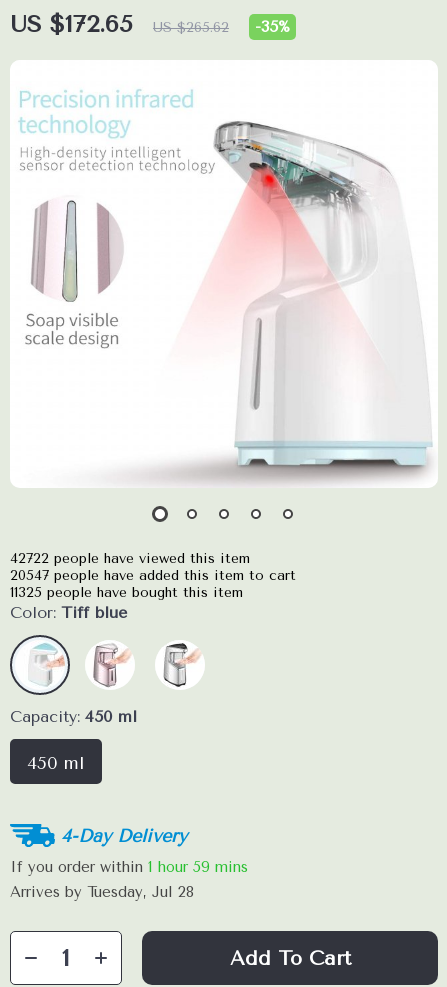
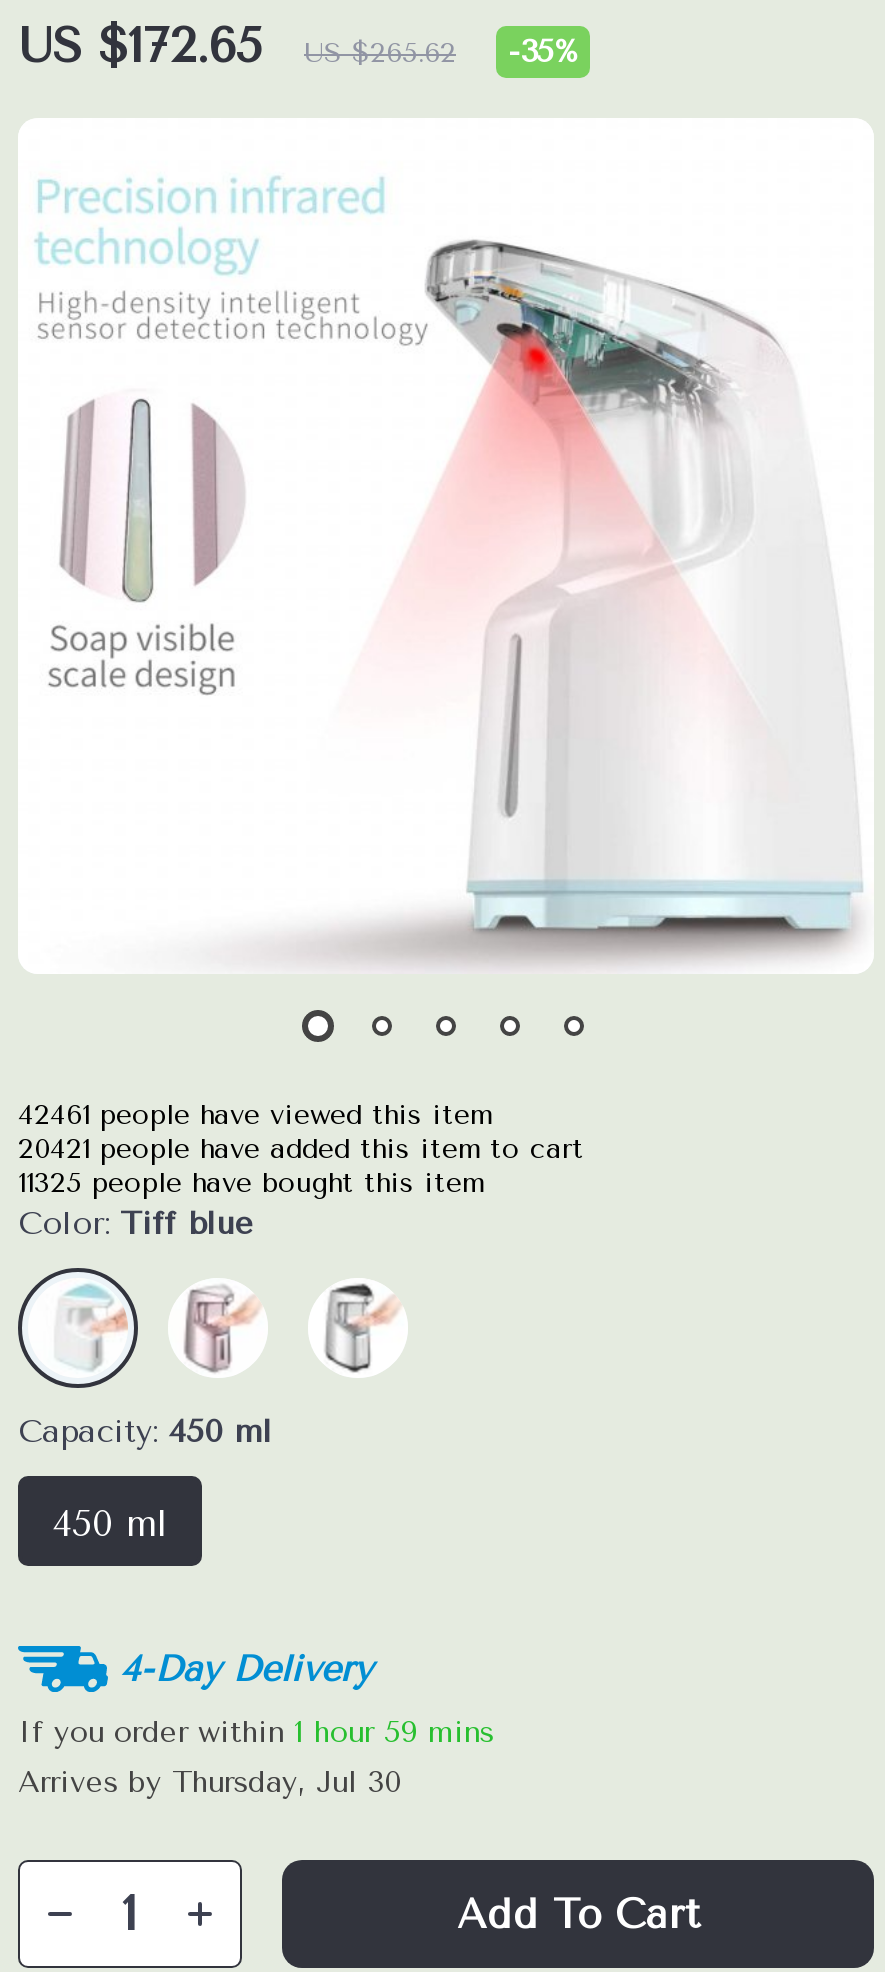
[10,550,250,567] 42722 people have viewed this item -> [18,1098,492,1132] 42461 people have viewed this item
[10,567,296,584] 20547 people have added this item to cart -> [18,1132,584,1166] 20421 people have added this item to cart
[10,883,194,901] Arrives by Tuesday, Jul 28 -> [18,1764,402,1800] Arrives by Thursday, Jul 30

